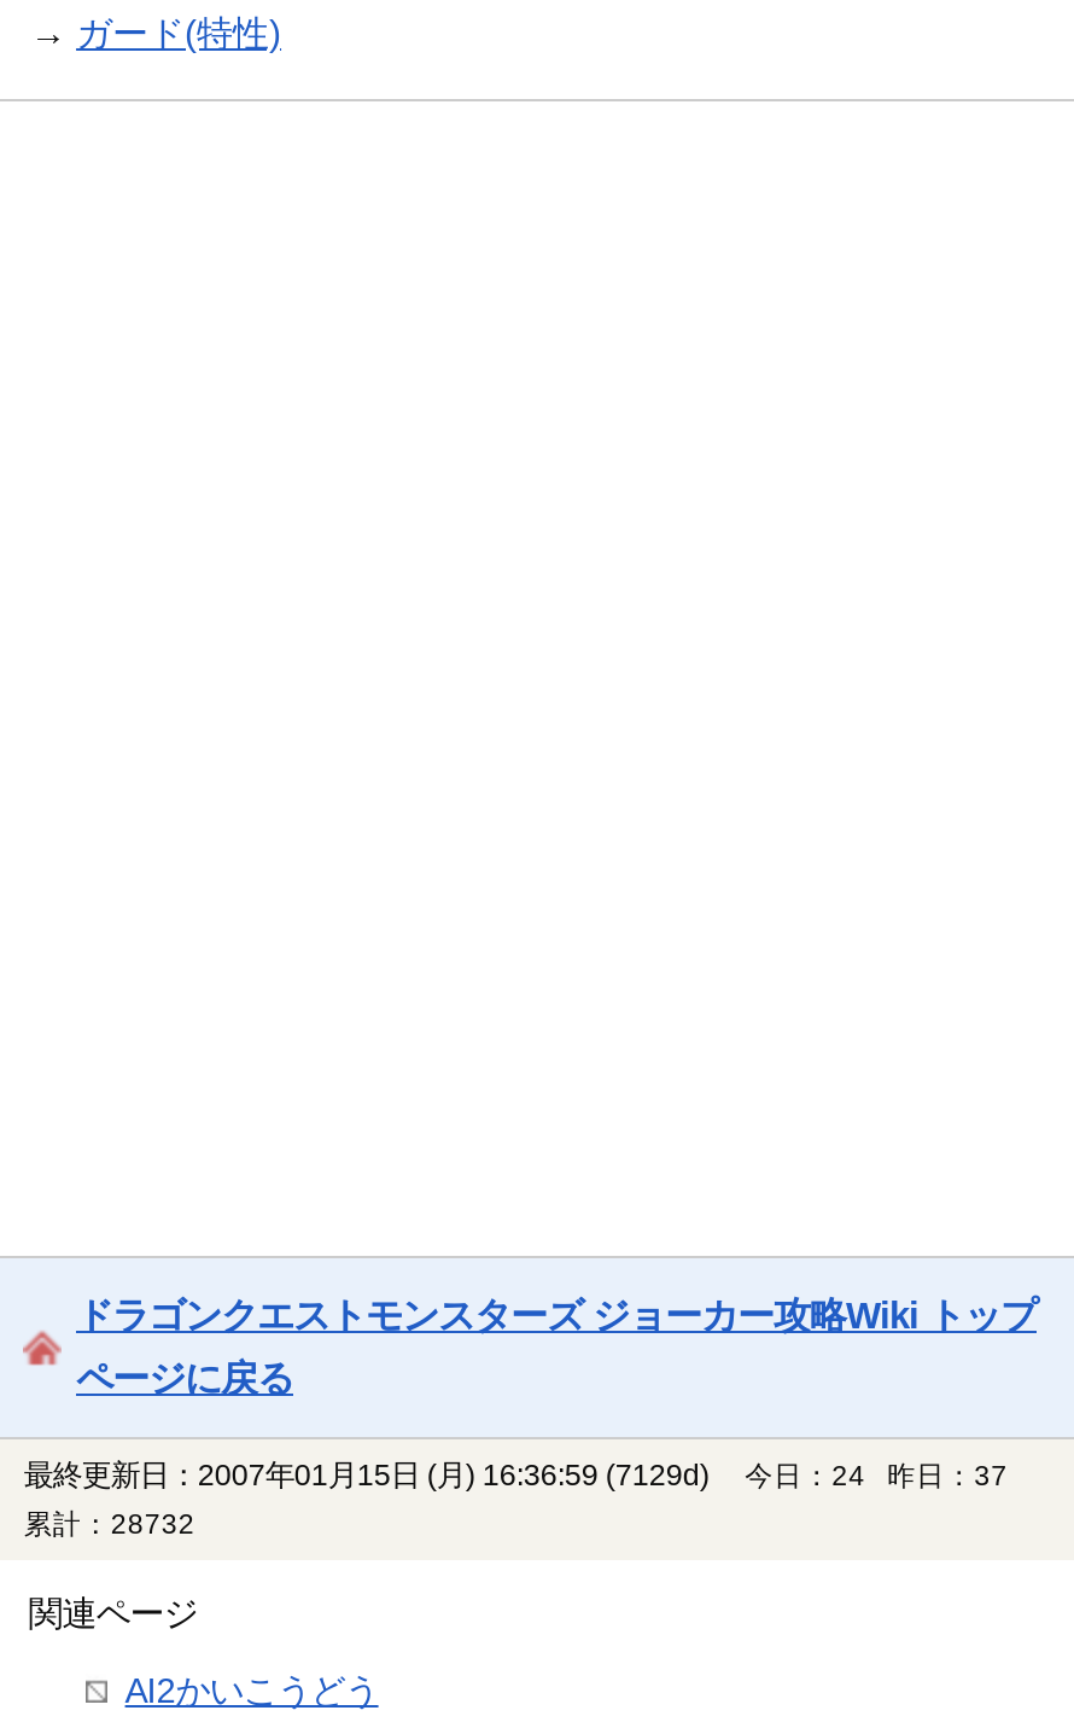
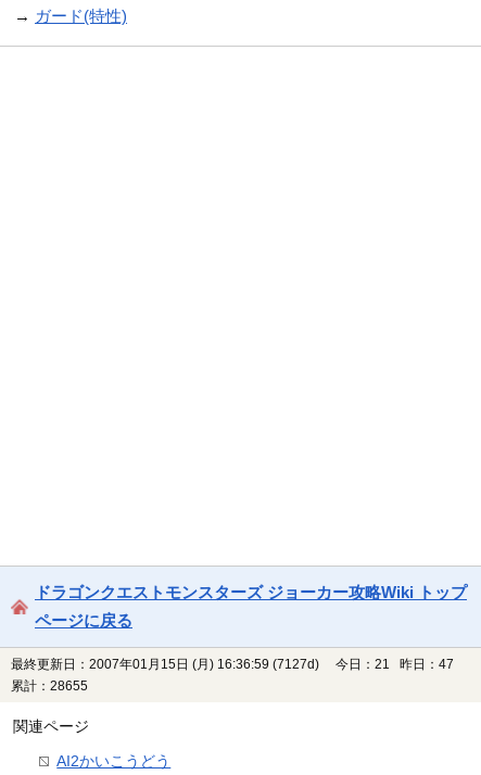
[24,1458,709,1492] 最終更新日：2007年01月15日 (月) 16:36:59 (7129d) -> [11,656,320,672] 最終更新日：2007年01月15日 (月) 16:36:59 (7127d)
[745,1461,1022,1490] 今日：24 昨日：37 -> [336,658,460,671] 今日：21 昨日：47
[24,1509,209,1538] 累計：28732 -> [11,679,95,692] 累計：28655

